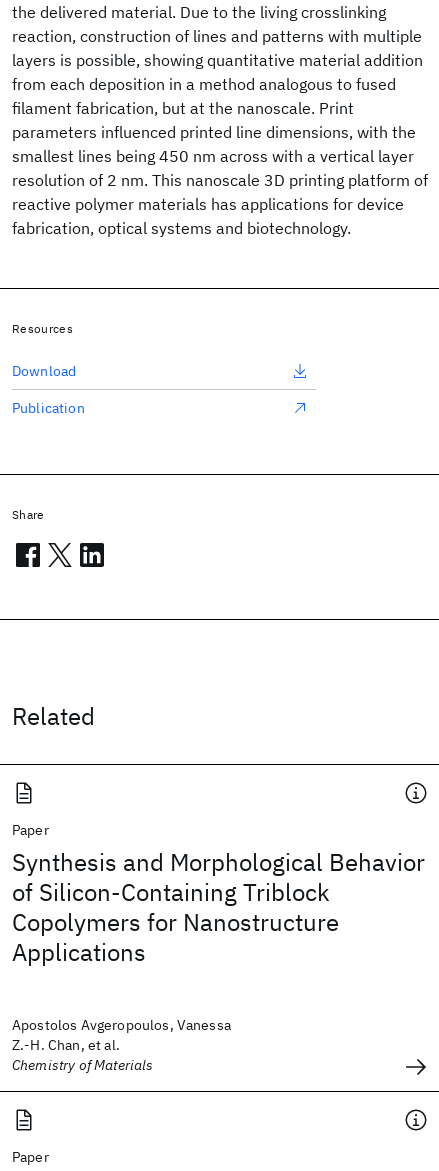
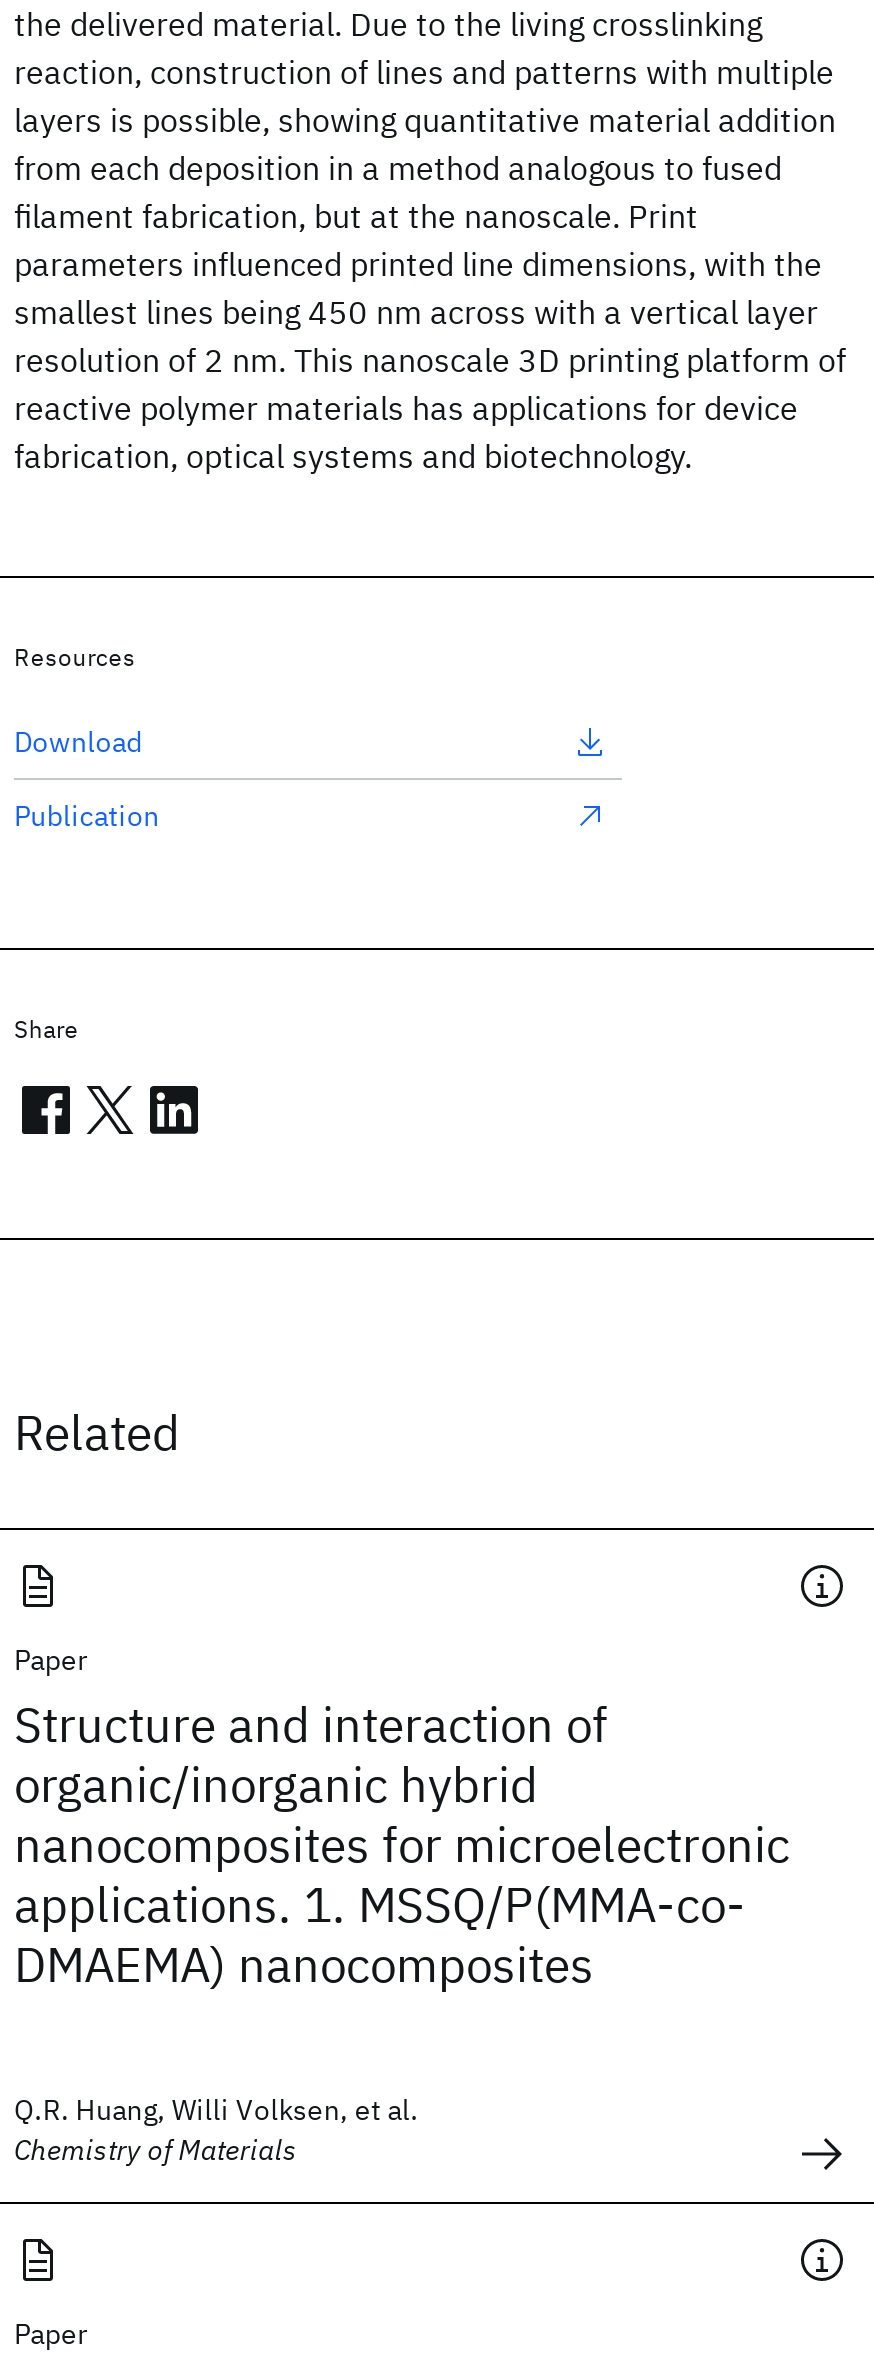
[12,846,425,968] Synthesis and Morphological Behavior | of Silicon-Containing Triblock | Copolymers for Nanostructure | Applications -> [14,1692,790,1996] Structure and interaction of | organic/inorganic hybrid | nanocomposites for microelectronic | applications. 1. MSSQ/P(MMA-co- | DMAEMA) nanocomposites
[12,1016,231,1054] Apostolos Avgeropoulos, Vanessa | Z.-H. Chan, et al. -> [14,2092,419,2128] Q.R. Huang, Willi Volksen, et al.

